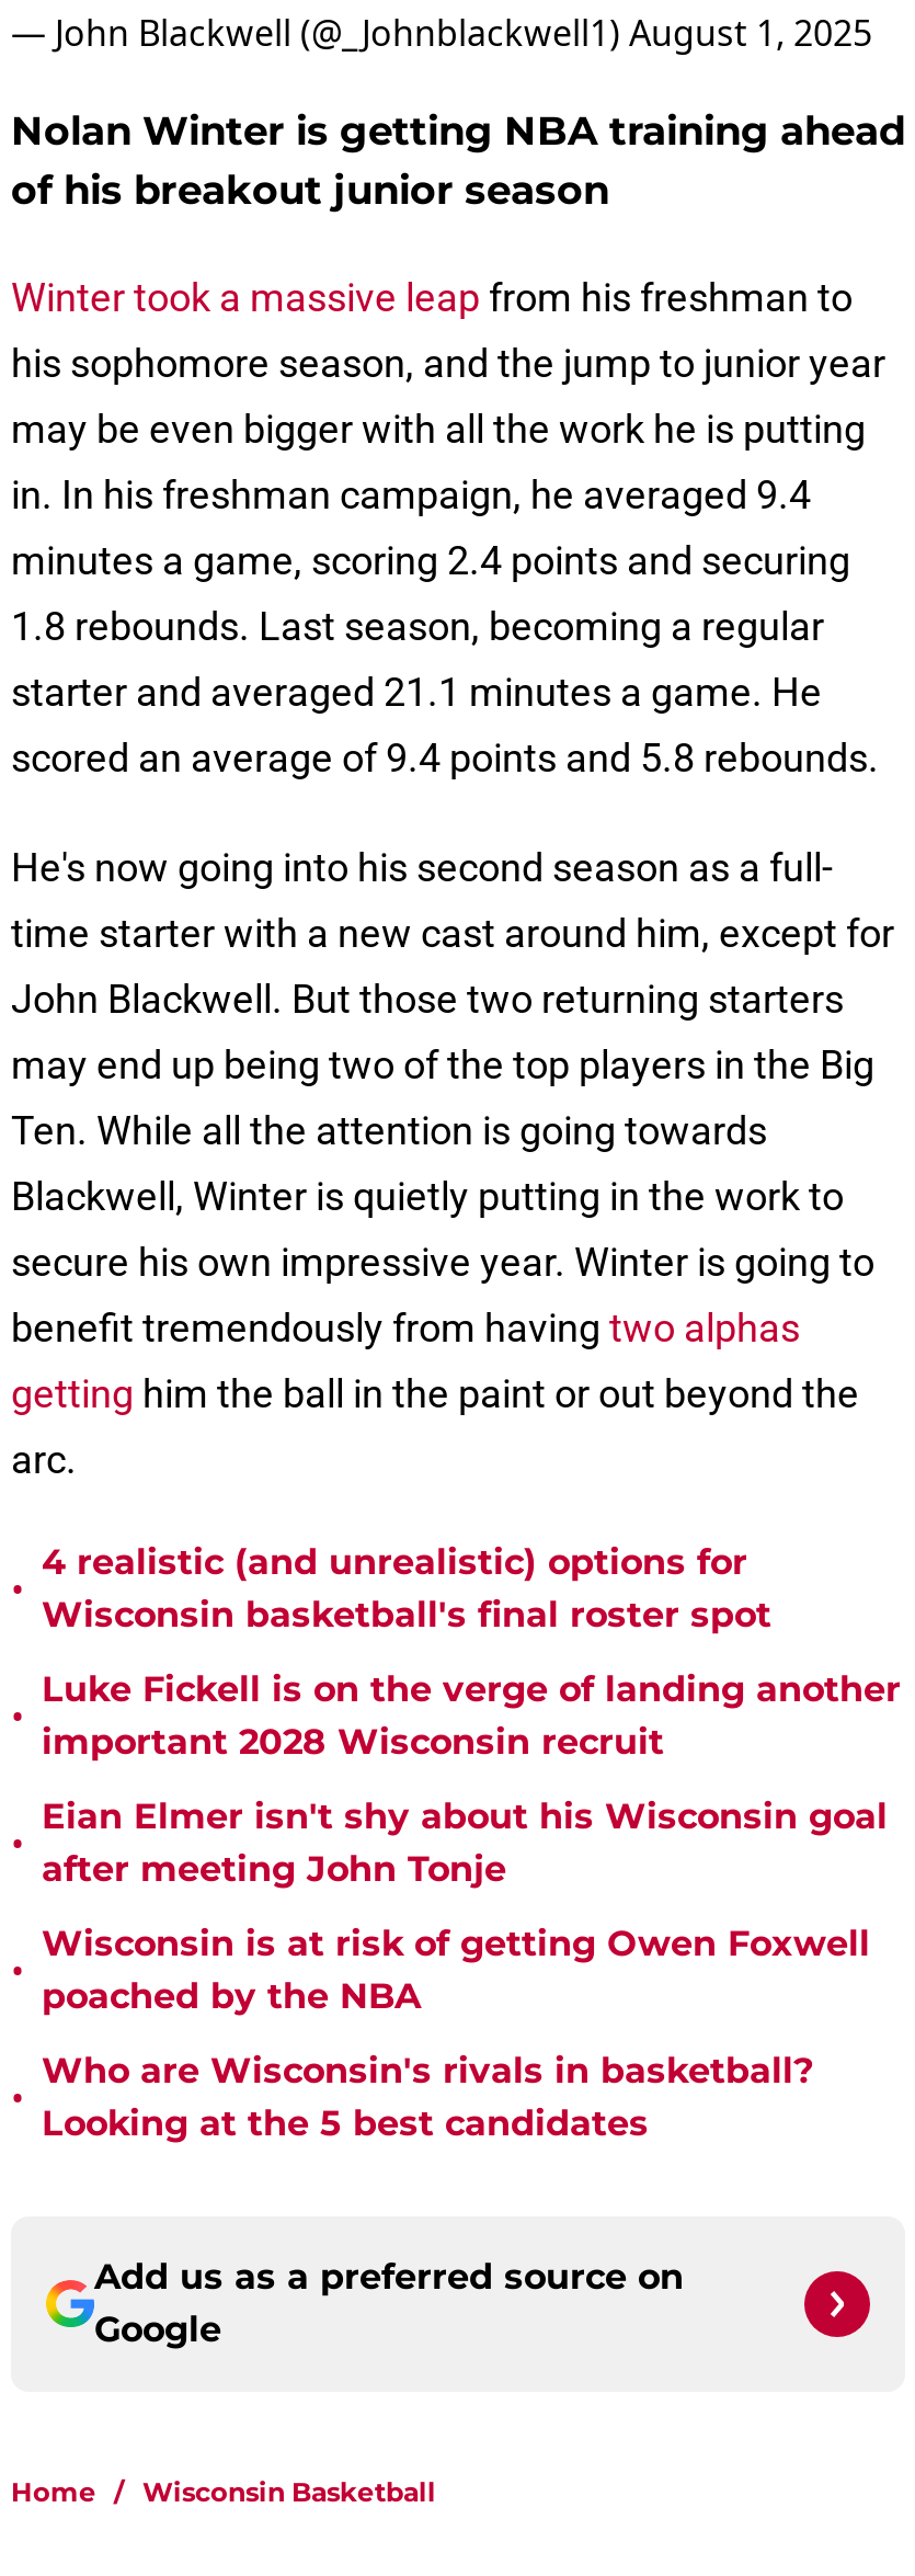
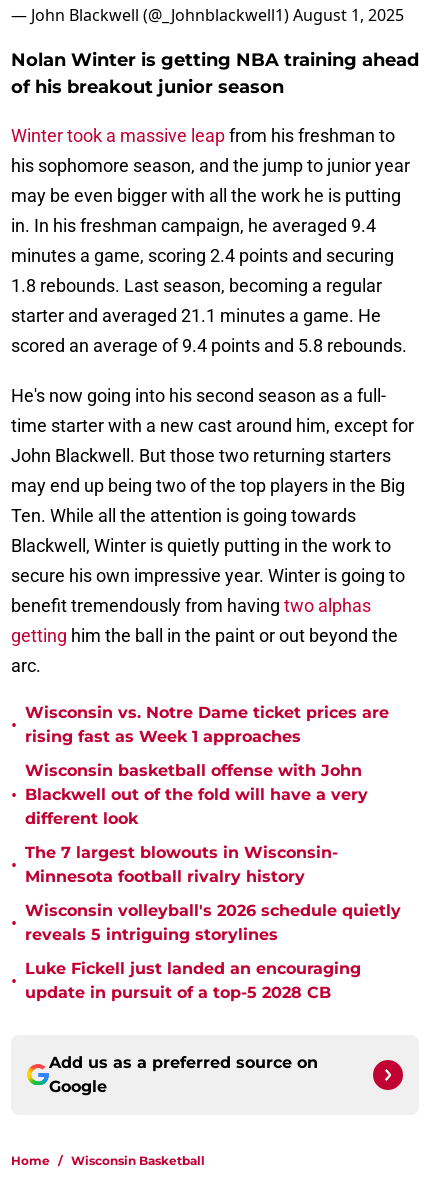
[42,1541,771,1635] 4 realistic (and unrealistic) options for | Wisconsin basketball's final roster spot -> [25,703,389,746] Wisconsin vs. Notre Dame ticket prices are | rising fast as Week 1 approaches
[42,1668,901,1763] Luke Fickell is on the verge of landing another | important 2028 Wisconsin recruit -> [25,761,368,828] Wisconsin basketball offense with John | Blackwell out of the fold will have a very | different look
[42,1796,888,1890] Eian Elmer isn't shy about his Wisconsin goal | after meeting John Tonje -> [25,843,338,886] The 7 largest blowouts in Wisconsin- | Minnesota football rivalry history
[42,1923,870,2017] Wisconsin is at risk of getting Owen Foxwell | poached by the NBA -> [25,901,401,944] Wisconsin volleyball's 2026 schedule quietly | reveals 5 intriguing storylines
[42,2050,813,2144] Who are Wisconsin's rivals in basketball? | Looking at the 5 best candidates -> [25,959,361,1002] Luke Fickell just landed an encouraging | update in pursuit of a top-5 2028 CB

